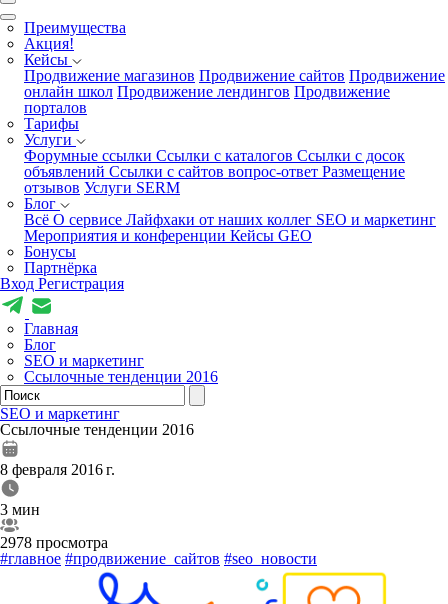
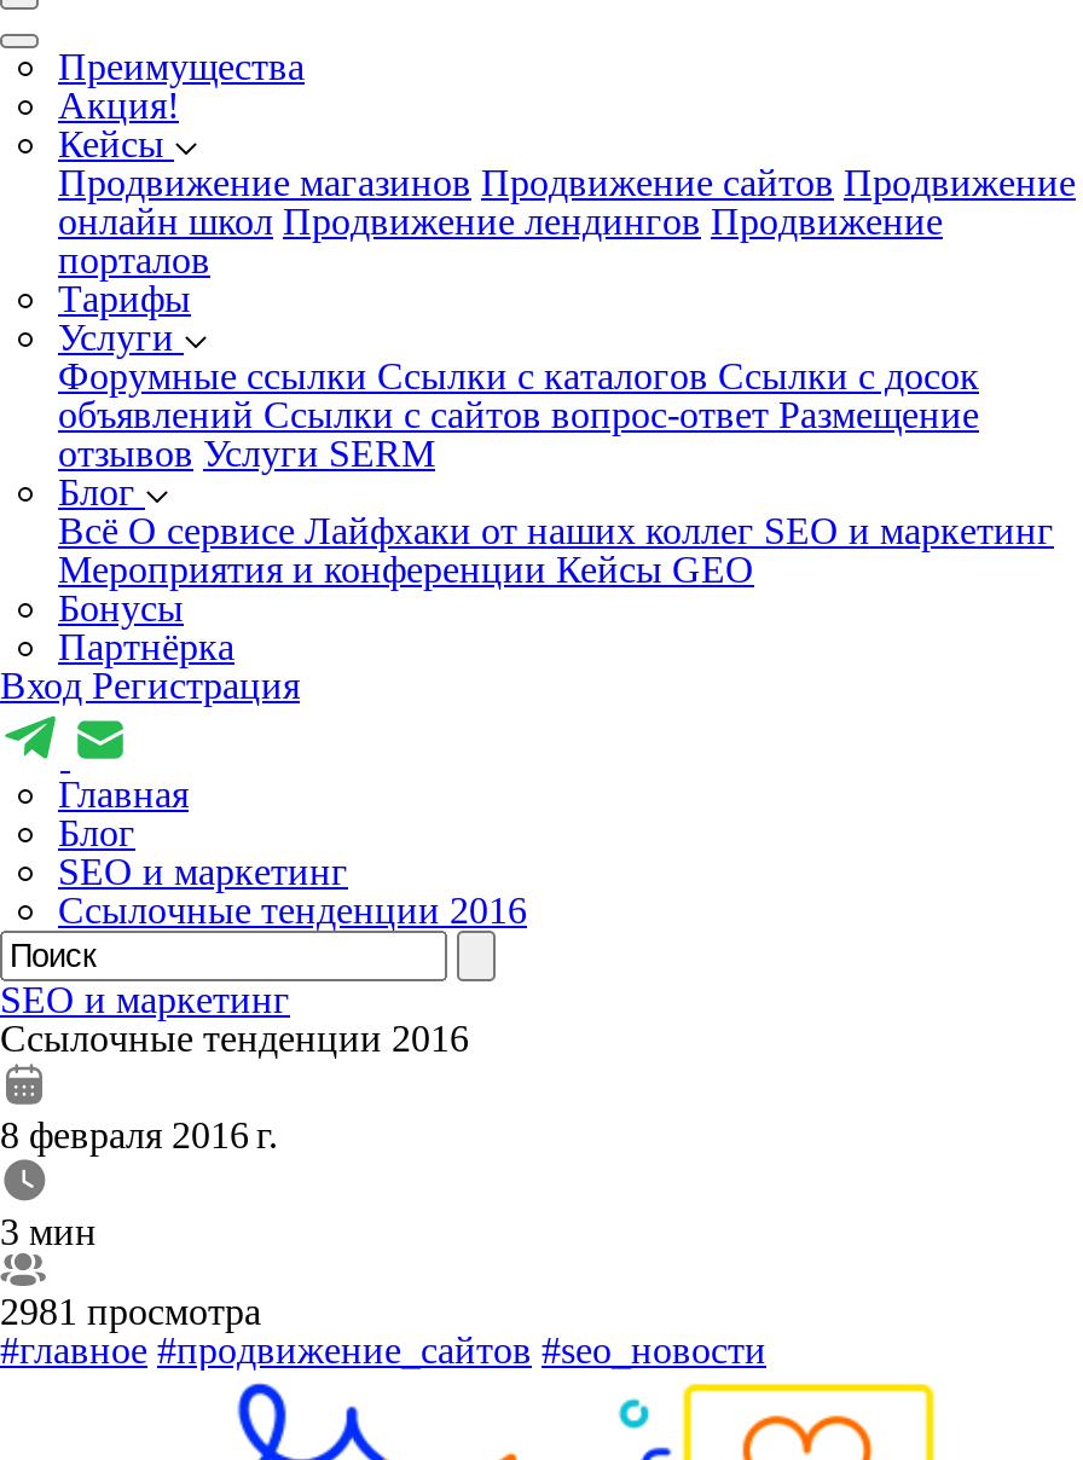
[0,534,108,551] 2978 просмотра -> [0,1292,261,1333] 2981 просмотра

